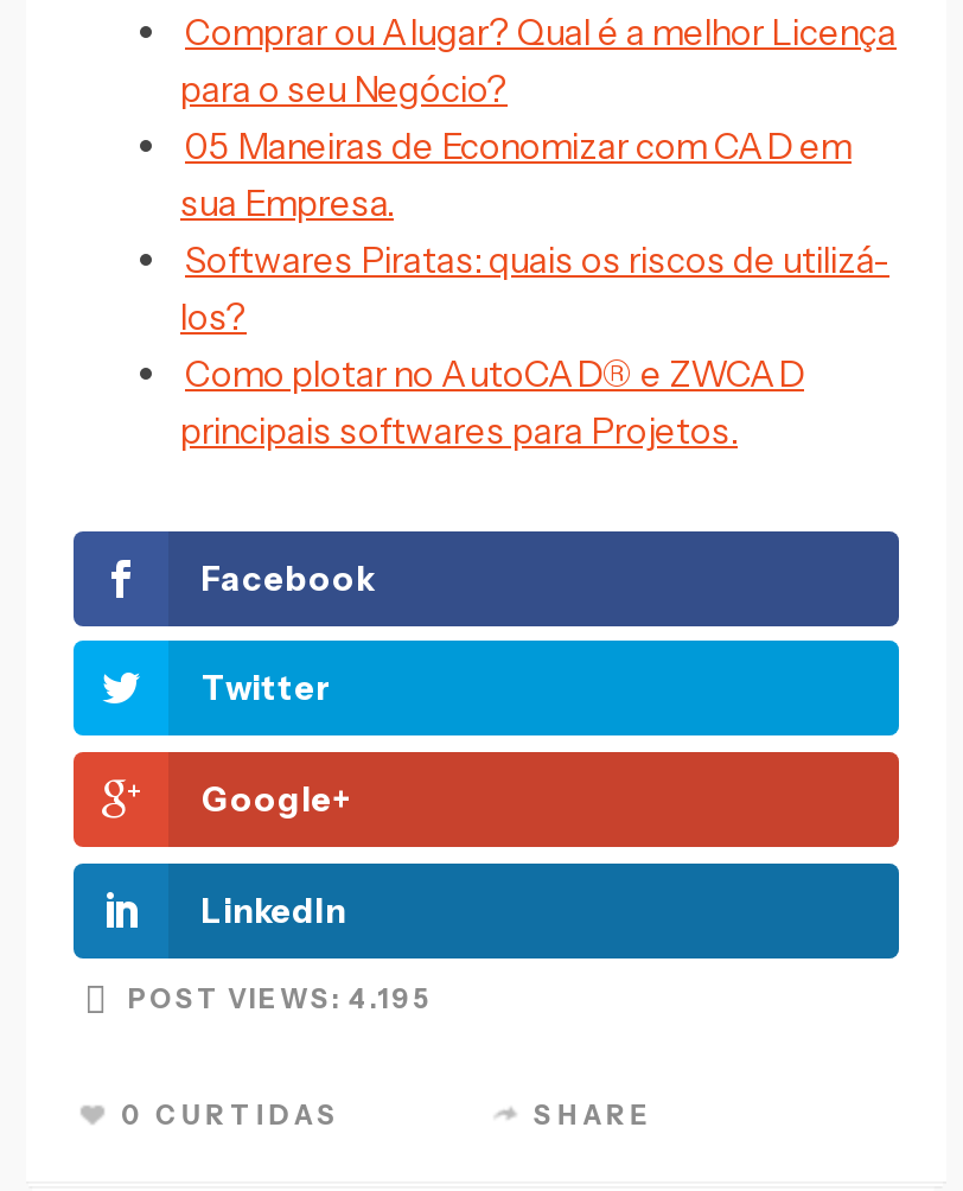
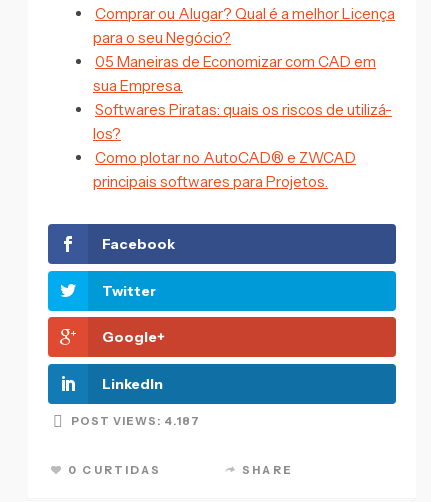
[128,983,429,1016] POST VIEWS: 4.195 -> [71,414,200,428] POST VIEWS: 4.187

